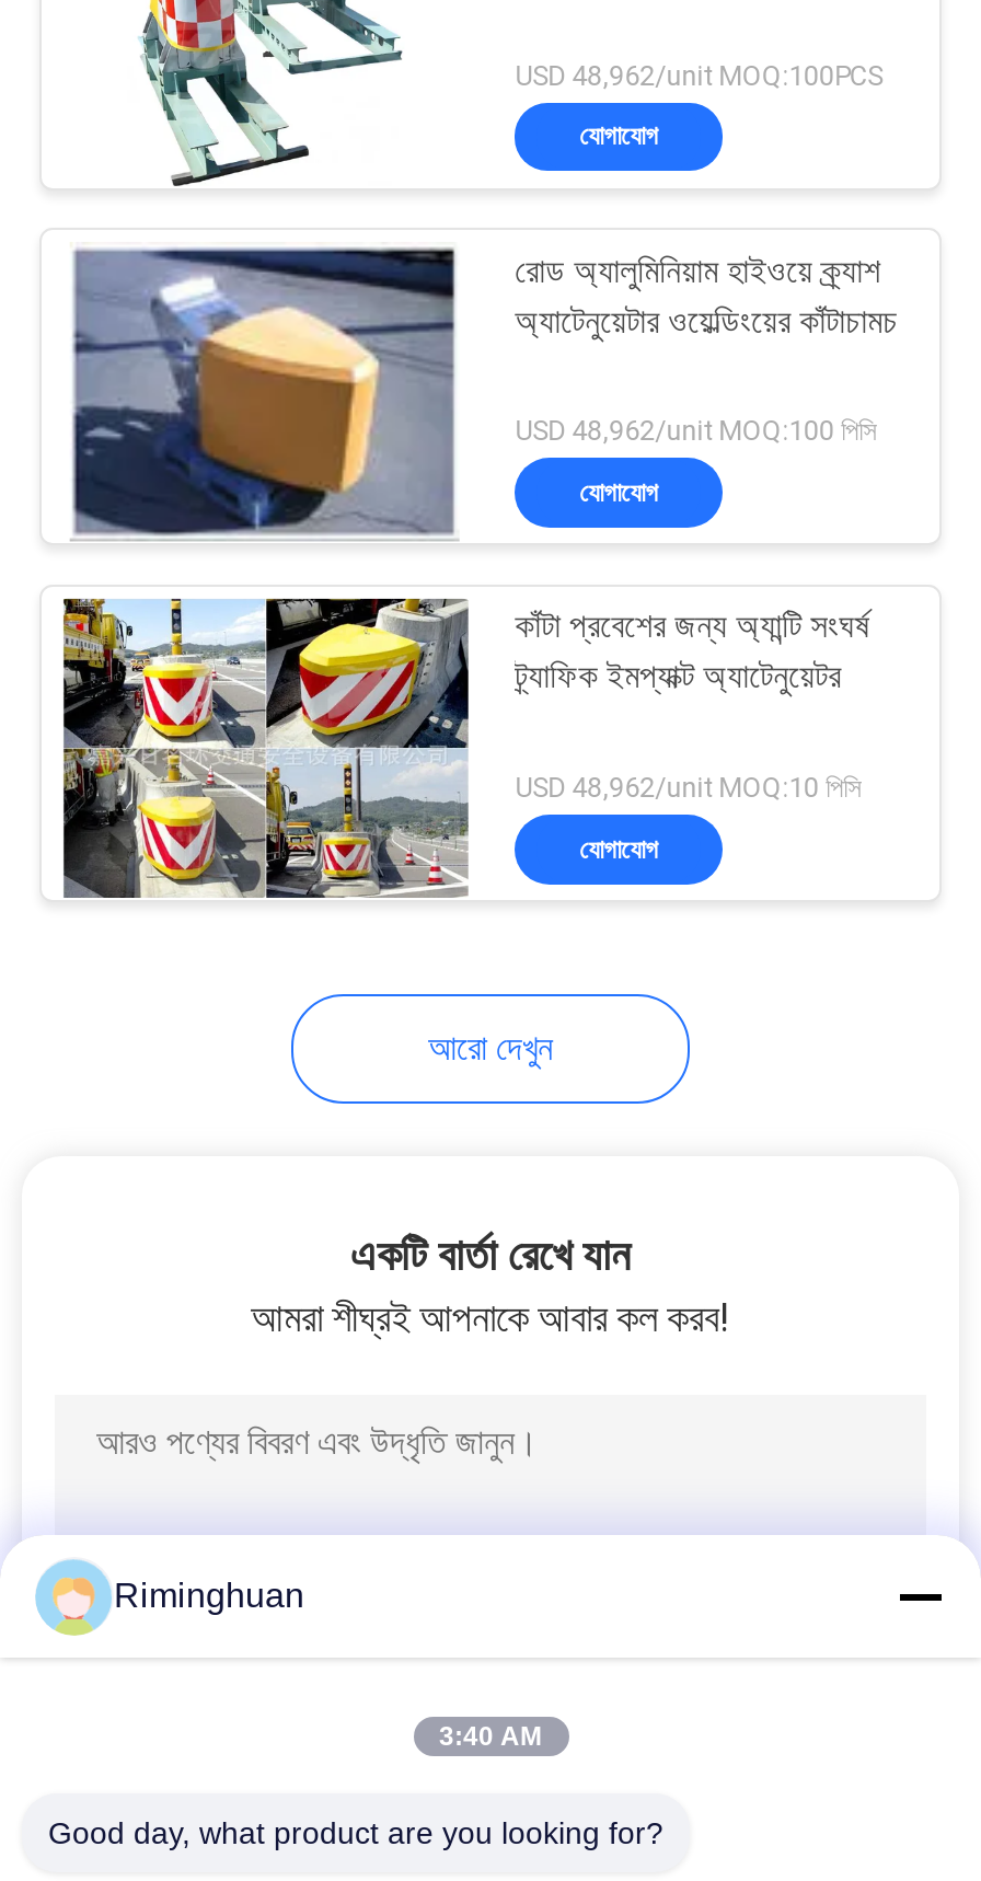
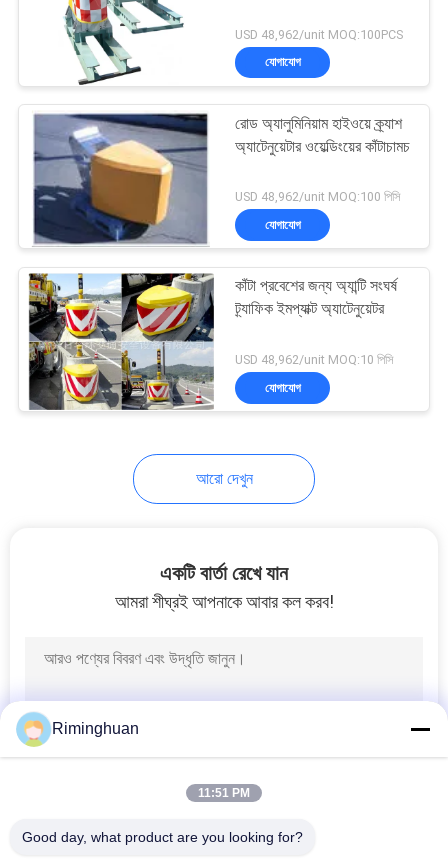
[439,1721,542,1752] 3:40 AM -> [198,786,250,800] 11:51 PM

